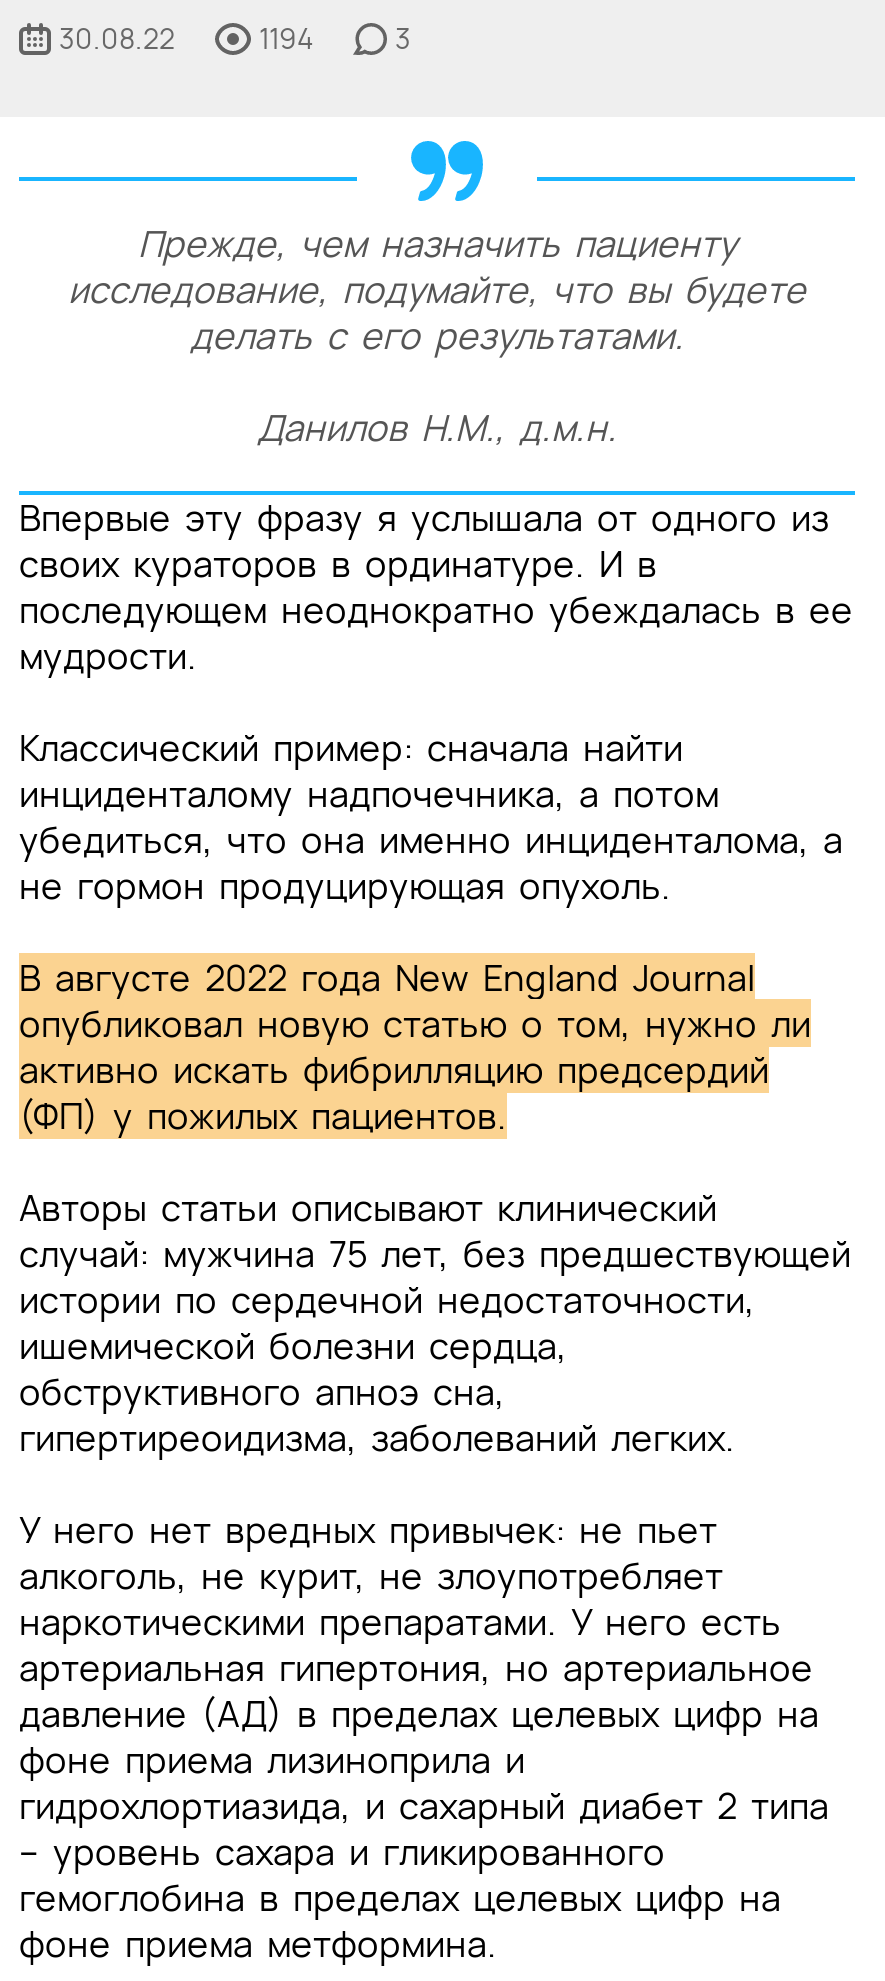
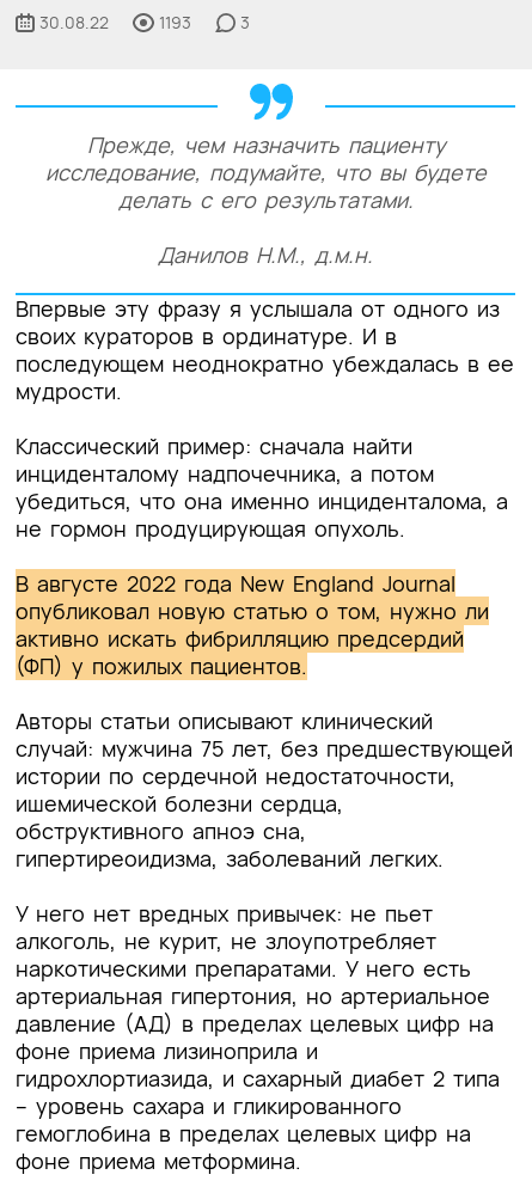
[259,19,313,57] 1194 -> [159,11,191,33] 1193

